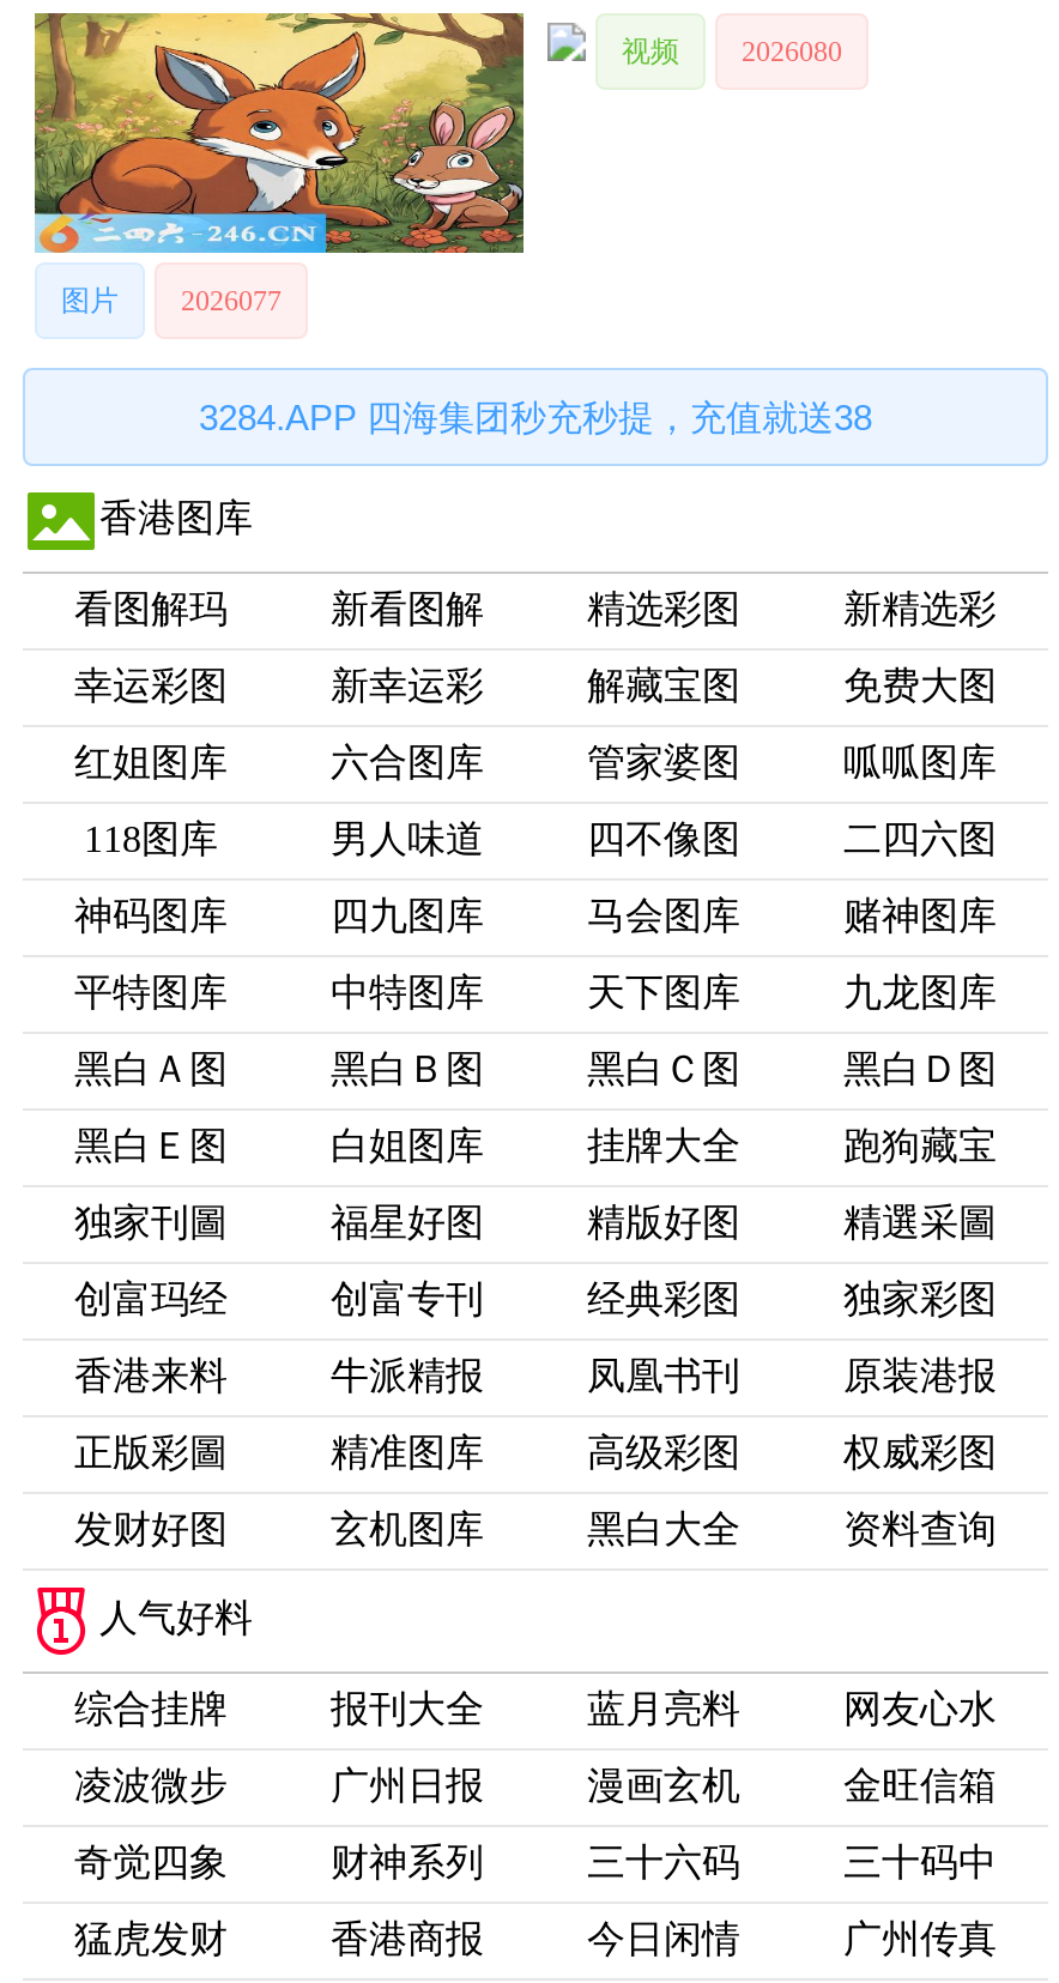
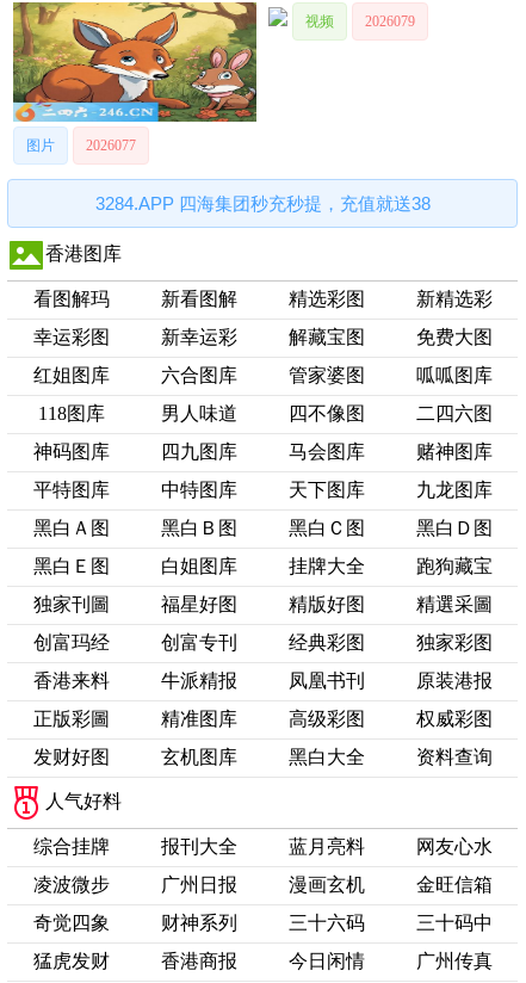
[622,34,842,67] 视频 2026080 -> [305,13,415,29] 视频 2026079

